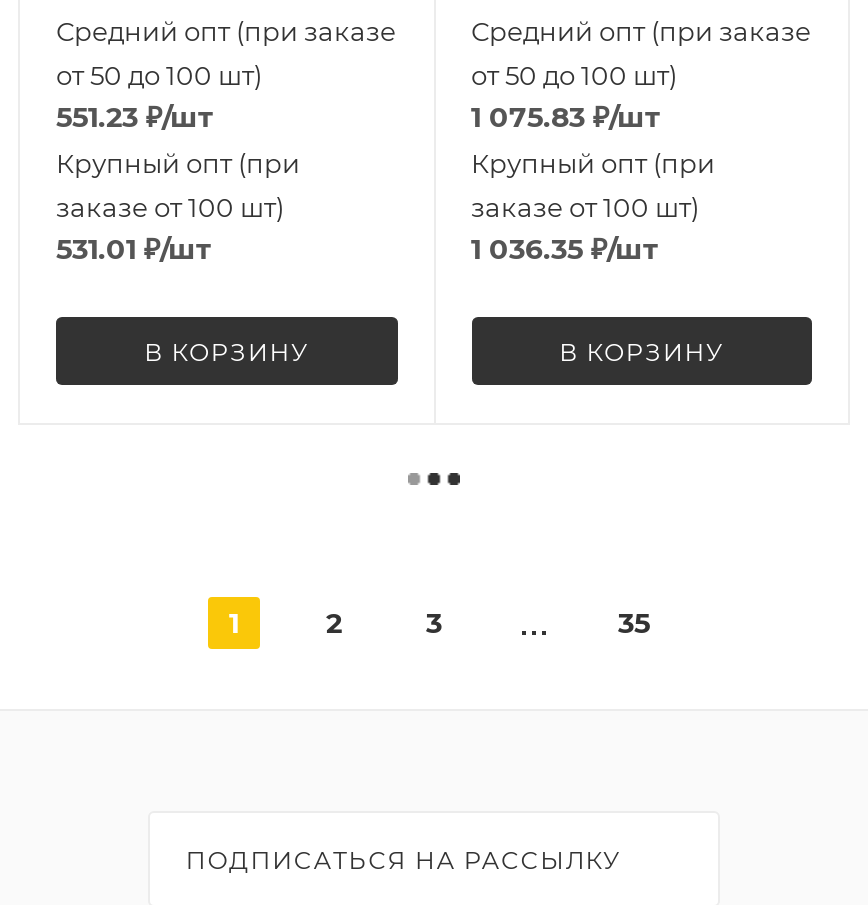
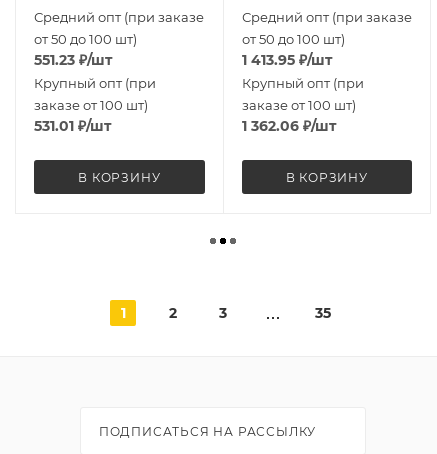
[471,99,659,135] 1 075.83 ₽/шт -> [241,51,331,69] 1 413.95 ₽/шт
[471,231,657,267] 1 036.35 ₽/шт -> [241,117,335,135] 1 362.06 ₽/шт

